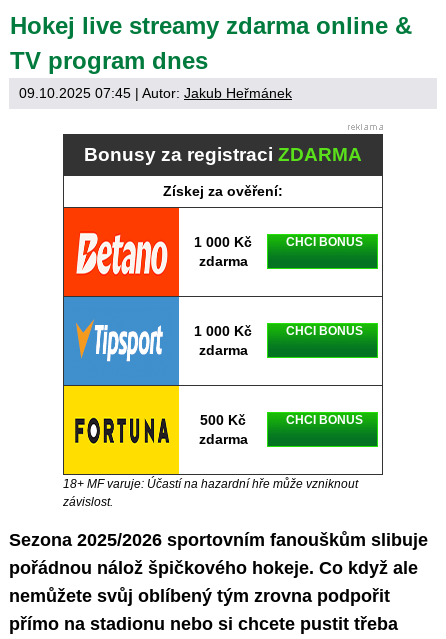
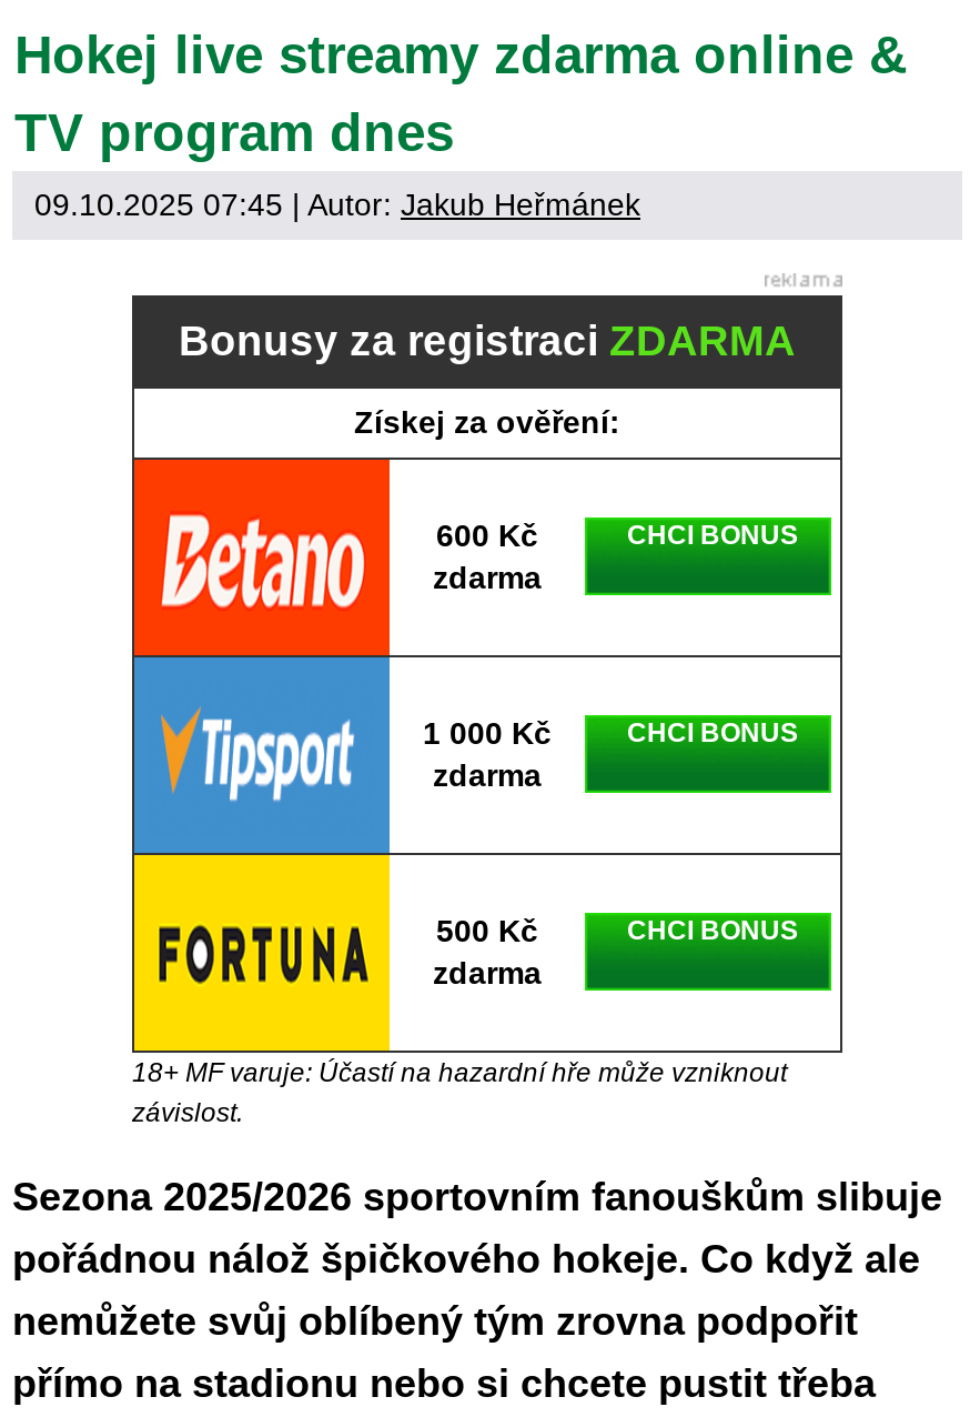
[194,234,252,250] 1 000 Kč -> [436,517,538,553] 600 Kč

